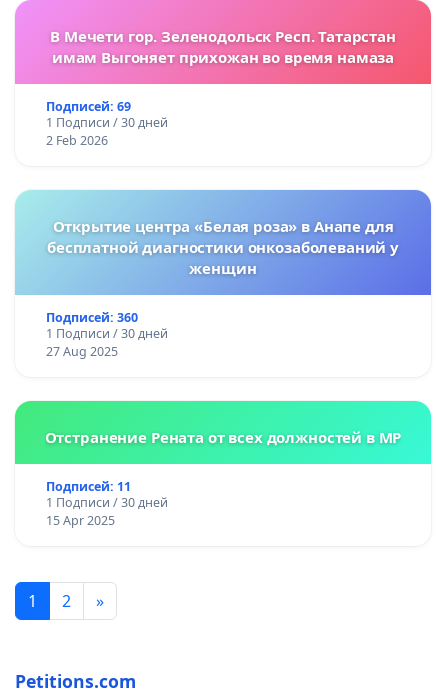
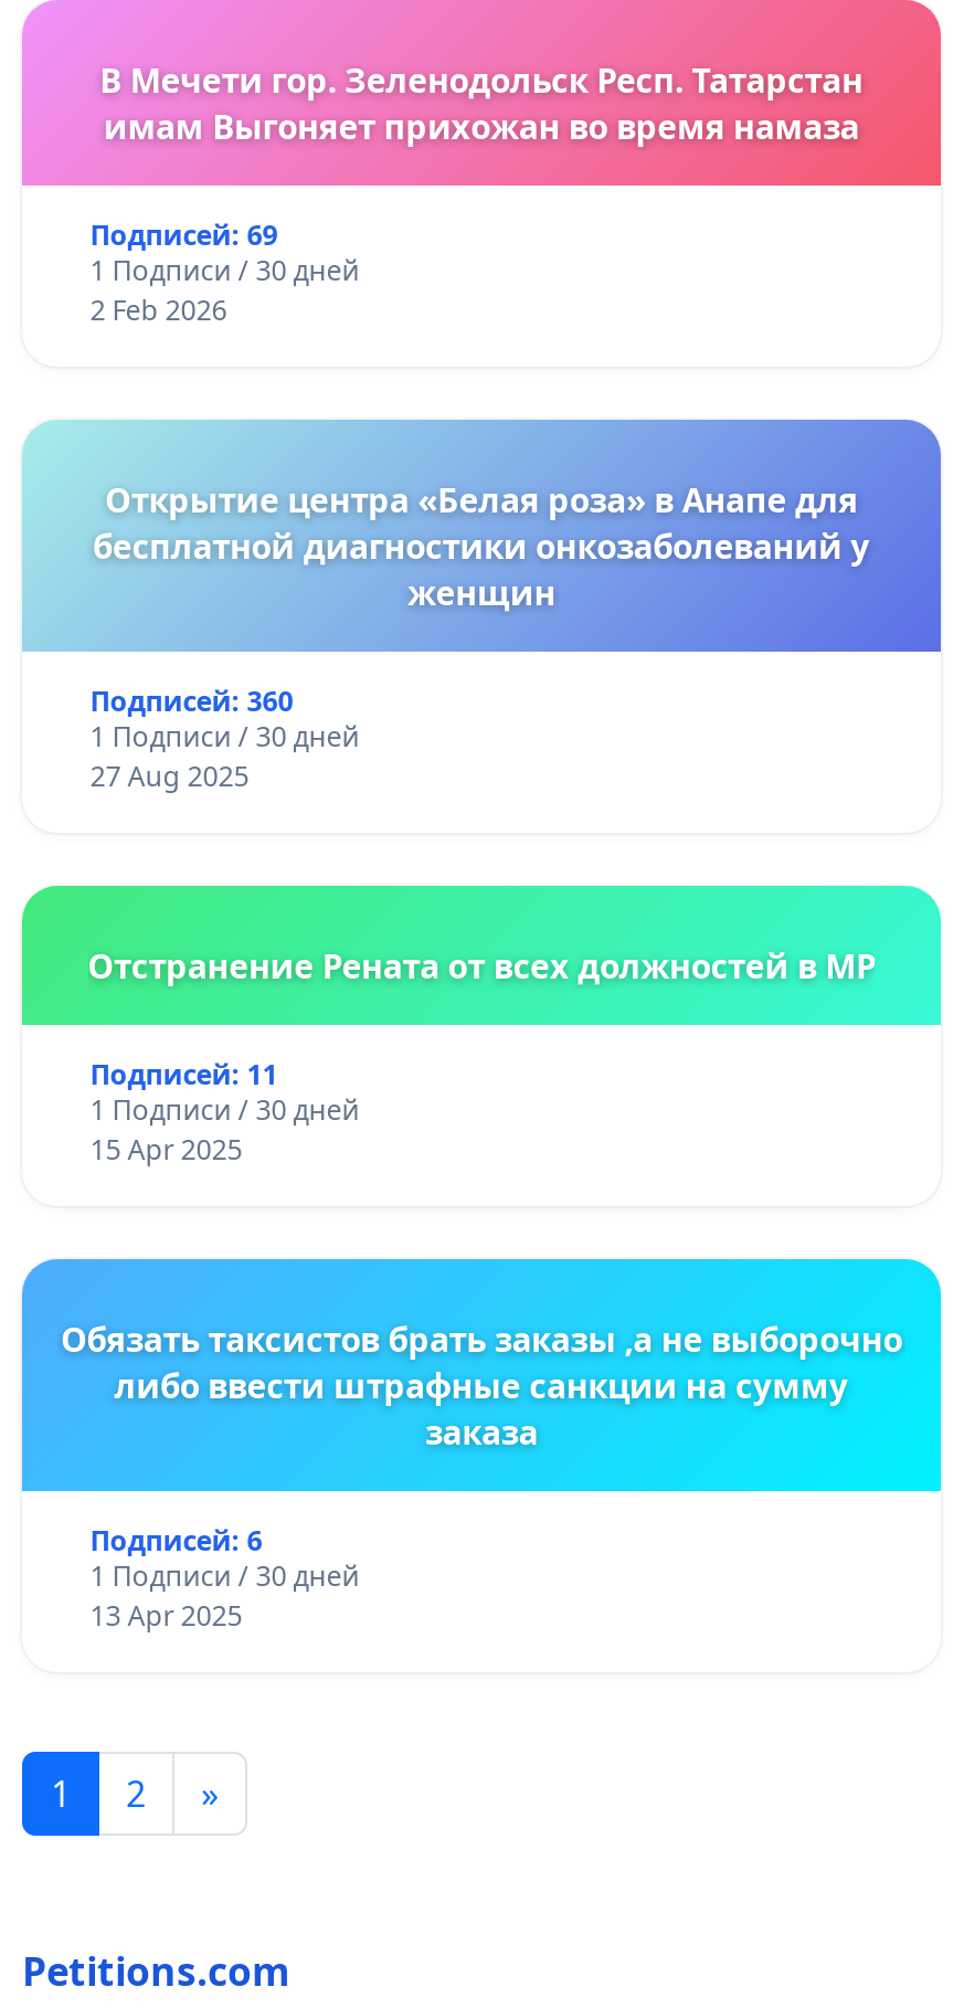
none -> [20,1257,943,1635] [image] | Обязать таксистов брать заказы ,а не выборочно | либо ввести штрафные санкции на сумму | заказа | Подписей: 6 | 1 Подписи / 30 дней | 13 Apr 2025

